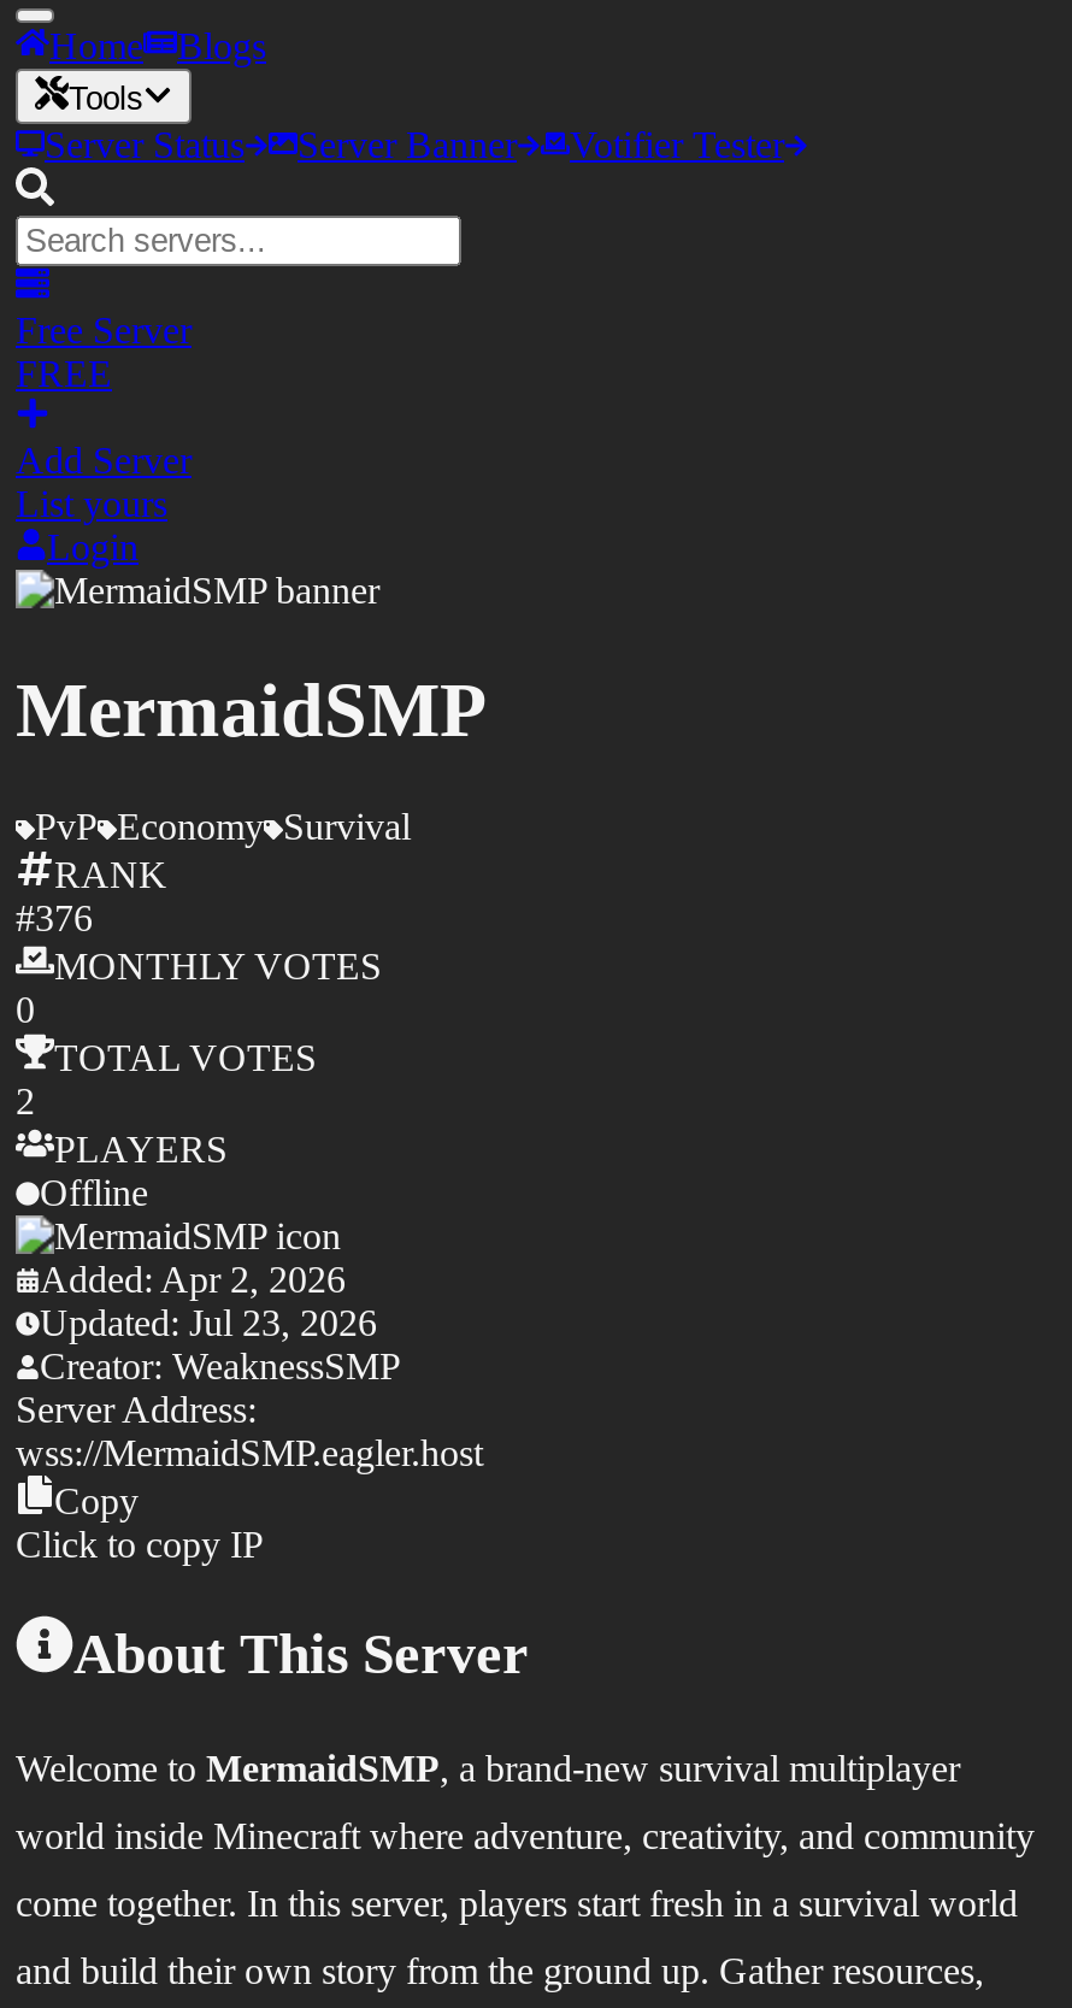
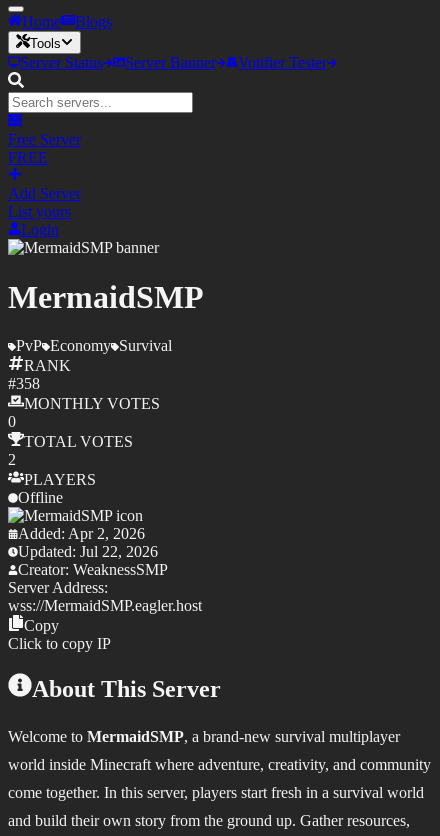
[16,898,93,939] #376 -> [8,375,40,392] #358
[40,1303,377,1344] Updated: Jul 23, 2026 -> [18,543,158,560] Updated: Jul 22, 2026

